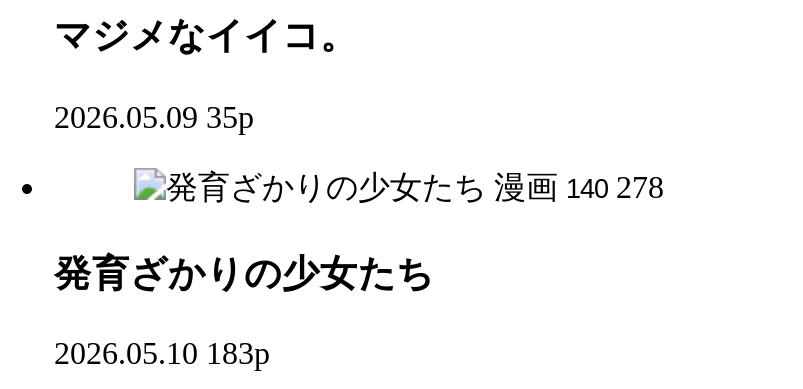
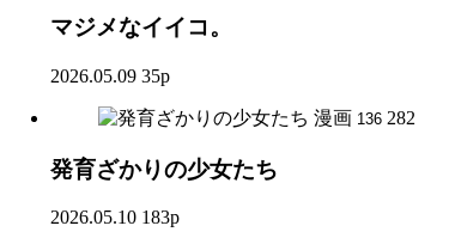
[494,170,664,204] 漫画 140 278 -> [314,107,415,128] 漫画 136 282

